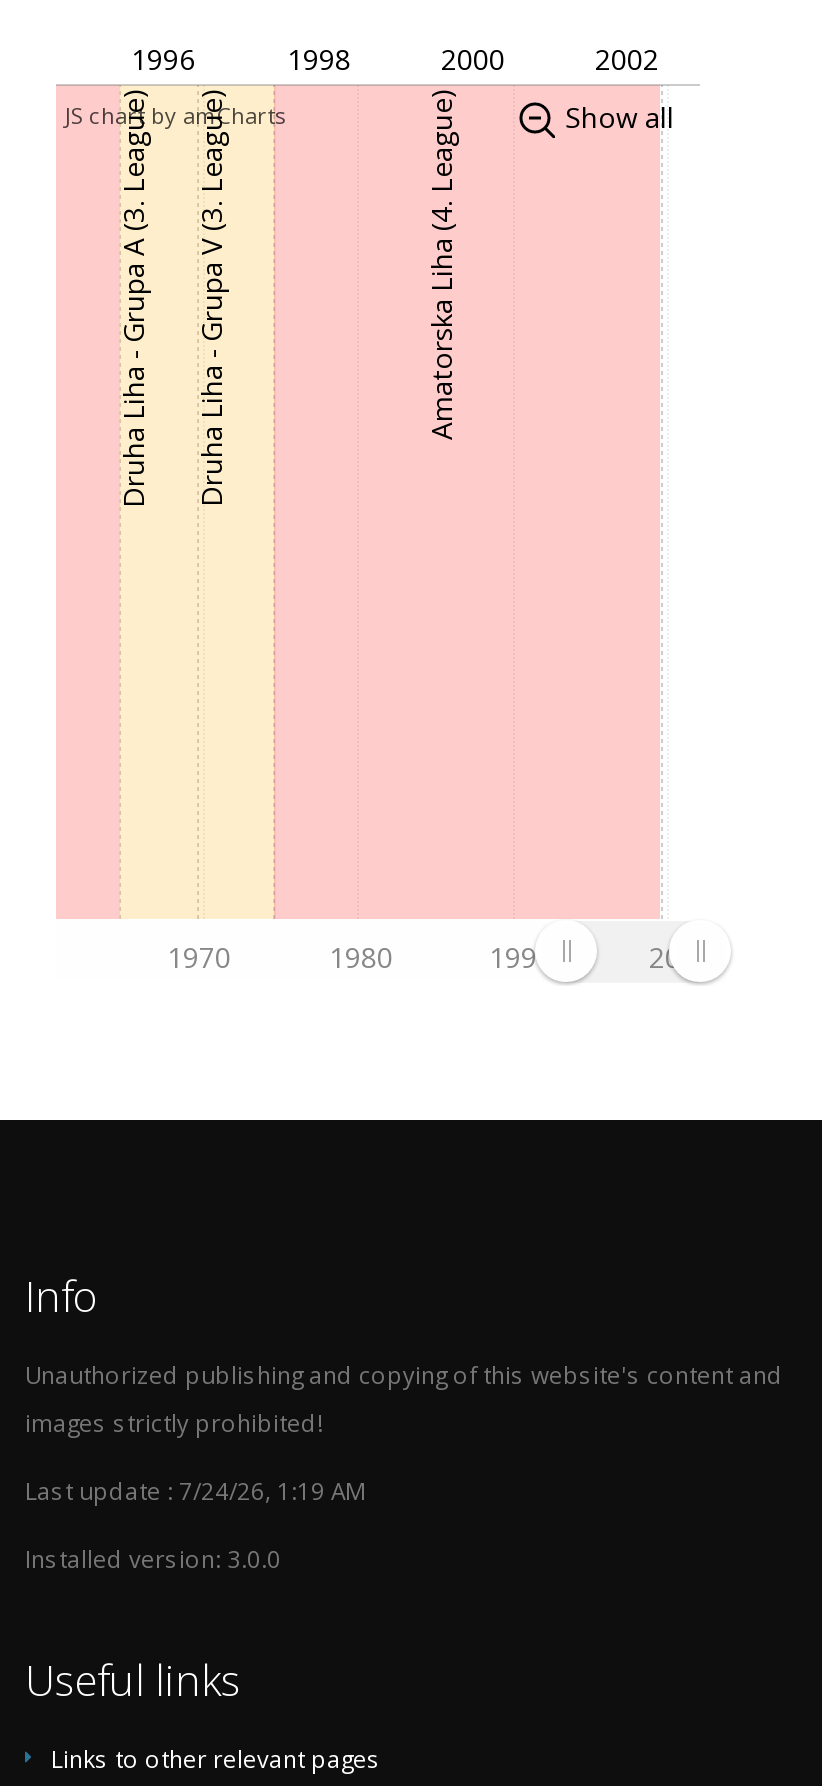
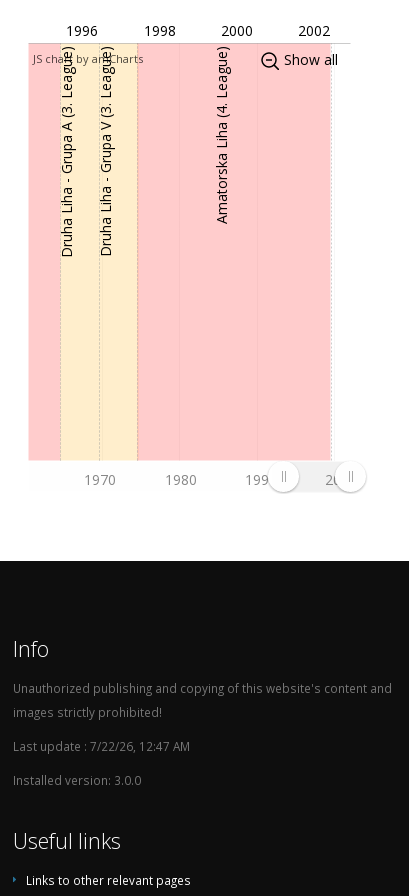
[25,1474,365,1506] Last update : 7/24/26, 1:19 AM -> [13,738,190,754] Last update : 7/22/26, 12:47 AM

